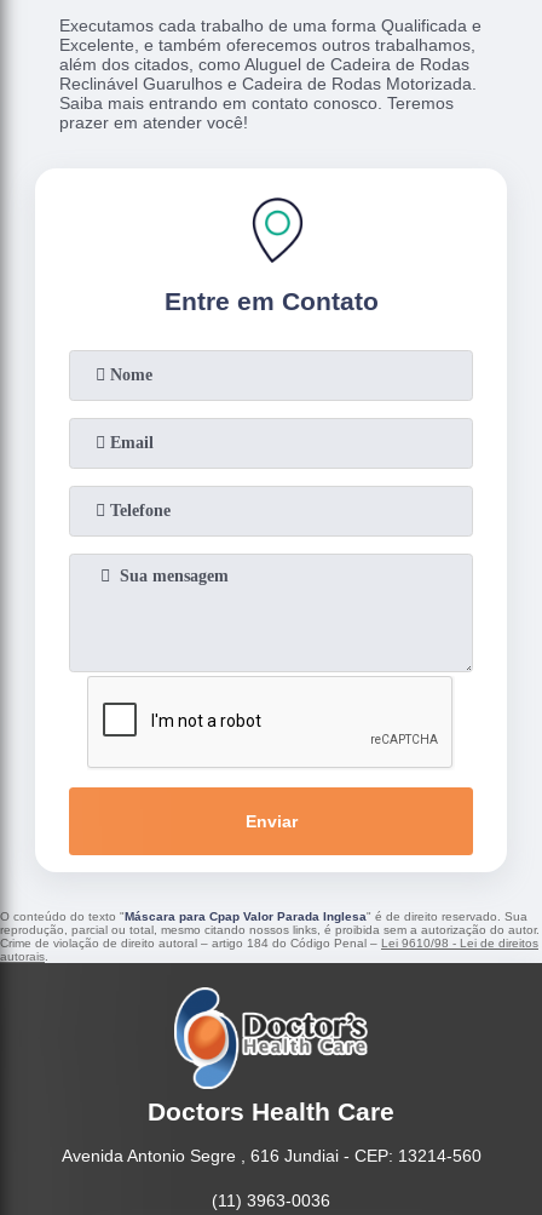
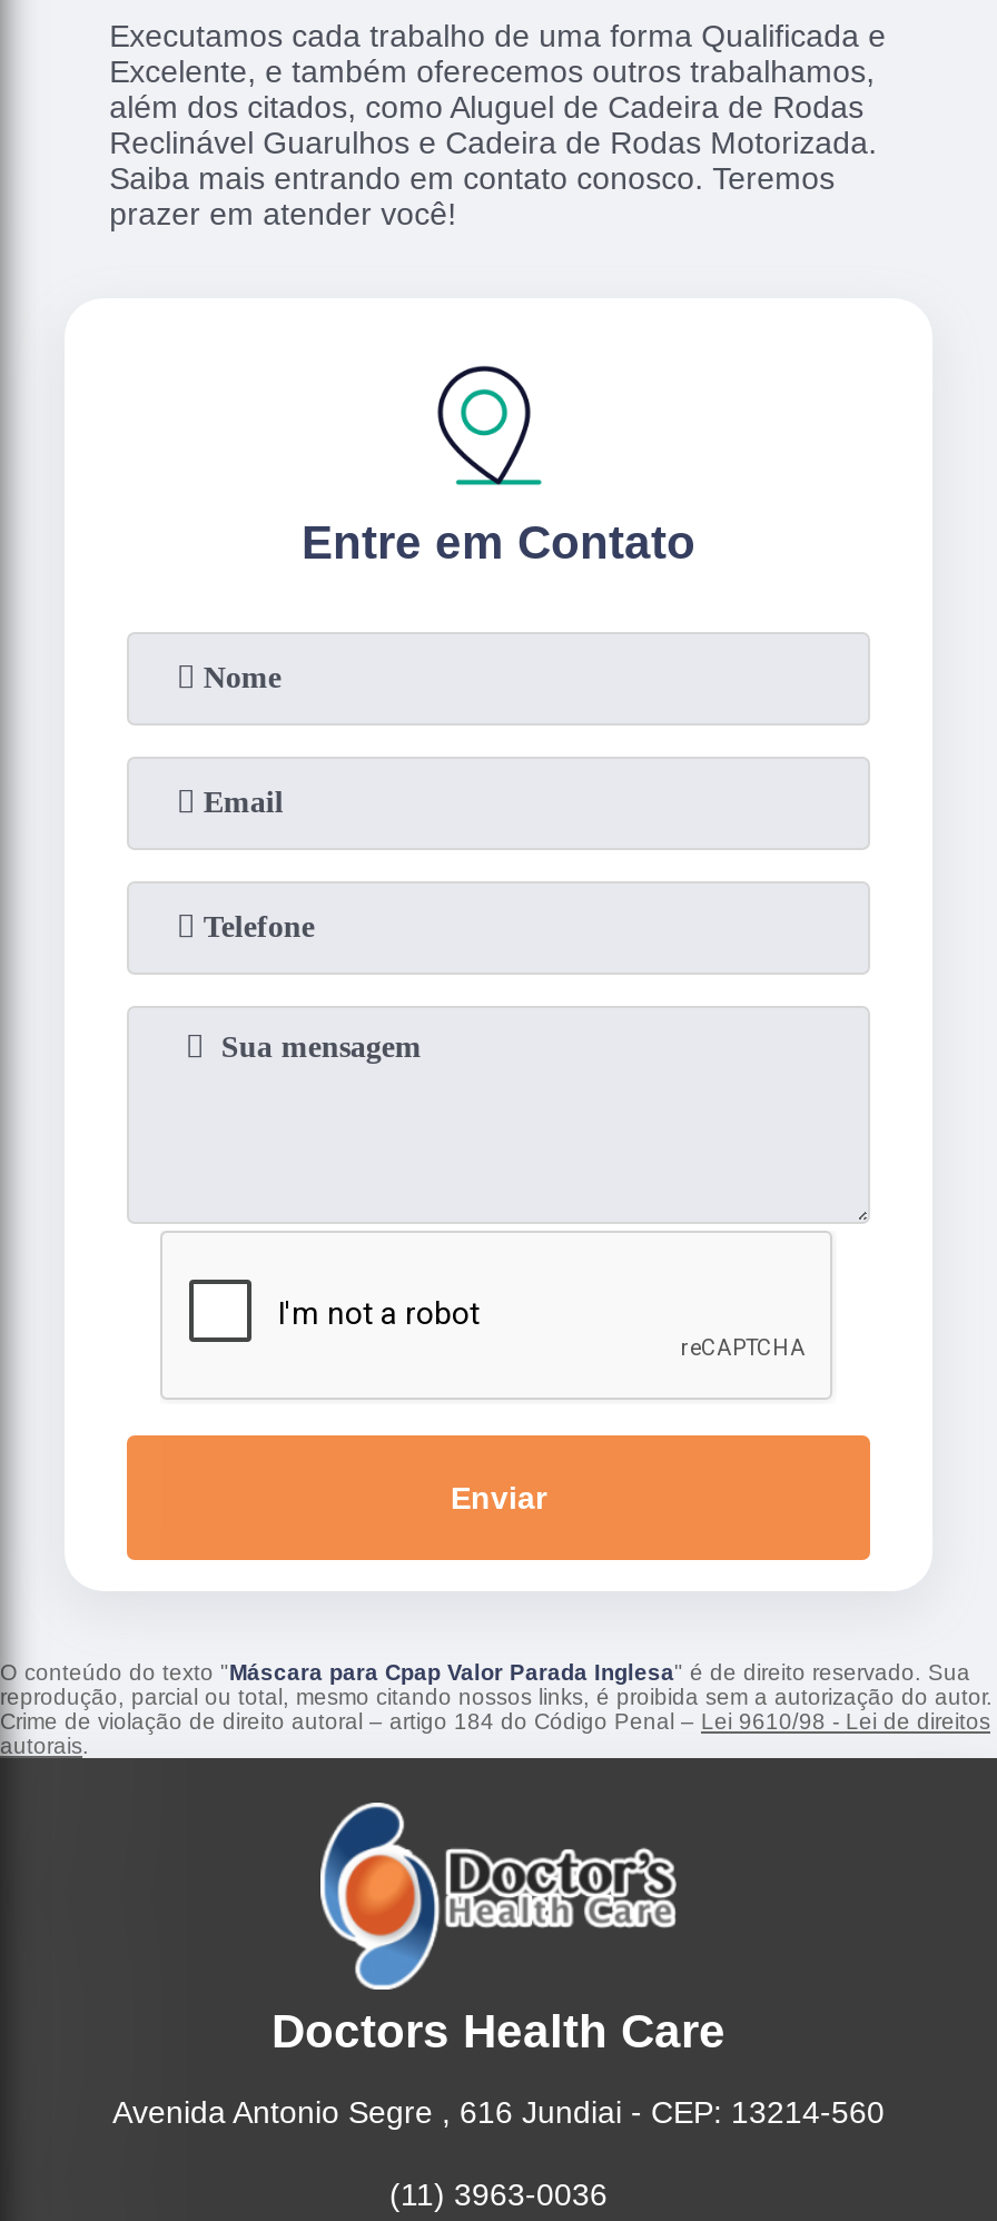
[238,196,304,270] [image] -> [434,352,556,487] [image]

